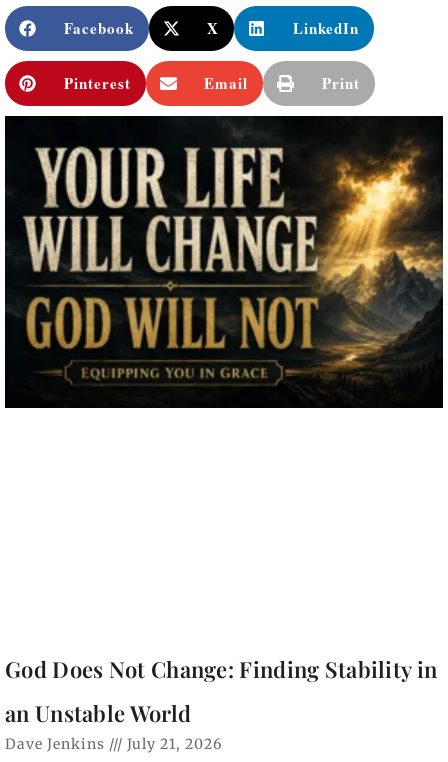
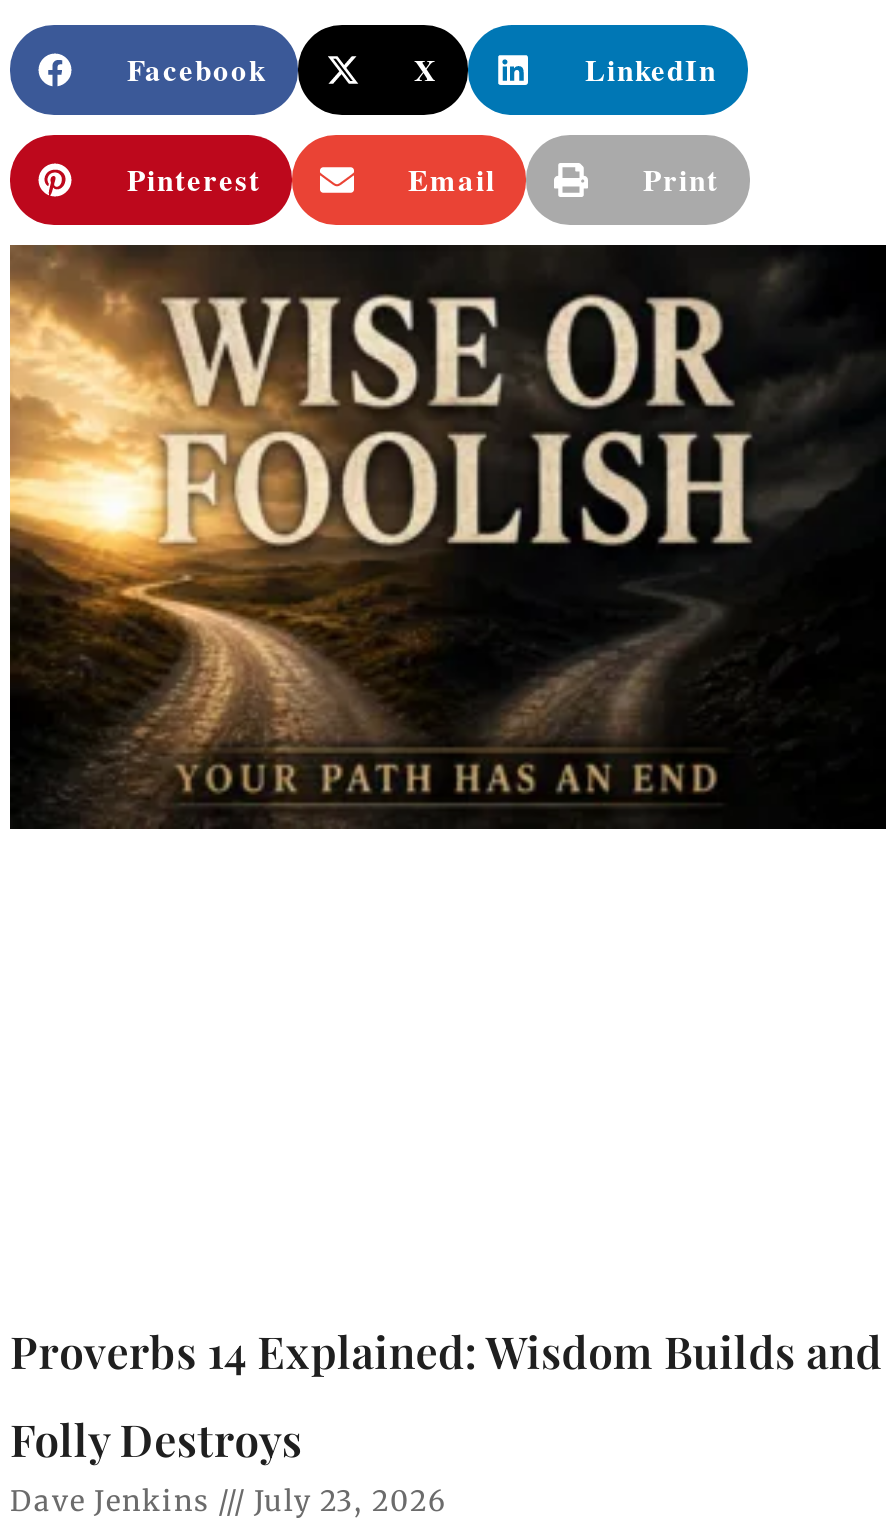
[4,115,444,408] [image] -> [8,243,888,829] [image]
[5,654,437,684] God Does Not Change: Finding Stability in -> [10,1321,882,1381] Proverbs 14 Explained: Wisdom Builds and
[5,698,191,728] an Unstable World -> [10,1409,302,1469] Folly Destroys
[5,735,222,753] Dave Jenkins July 21, 2026 -> [10,1483,446,1519] Dave Jenkins July 23, 2026

